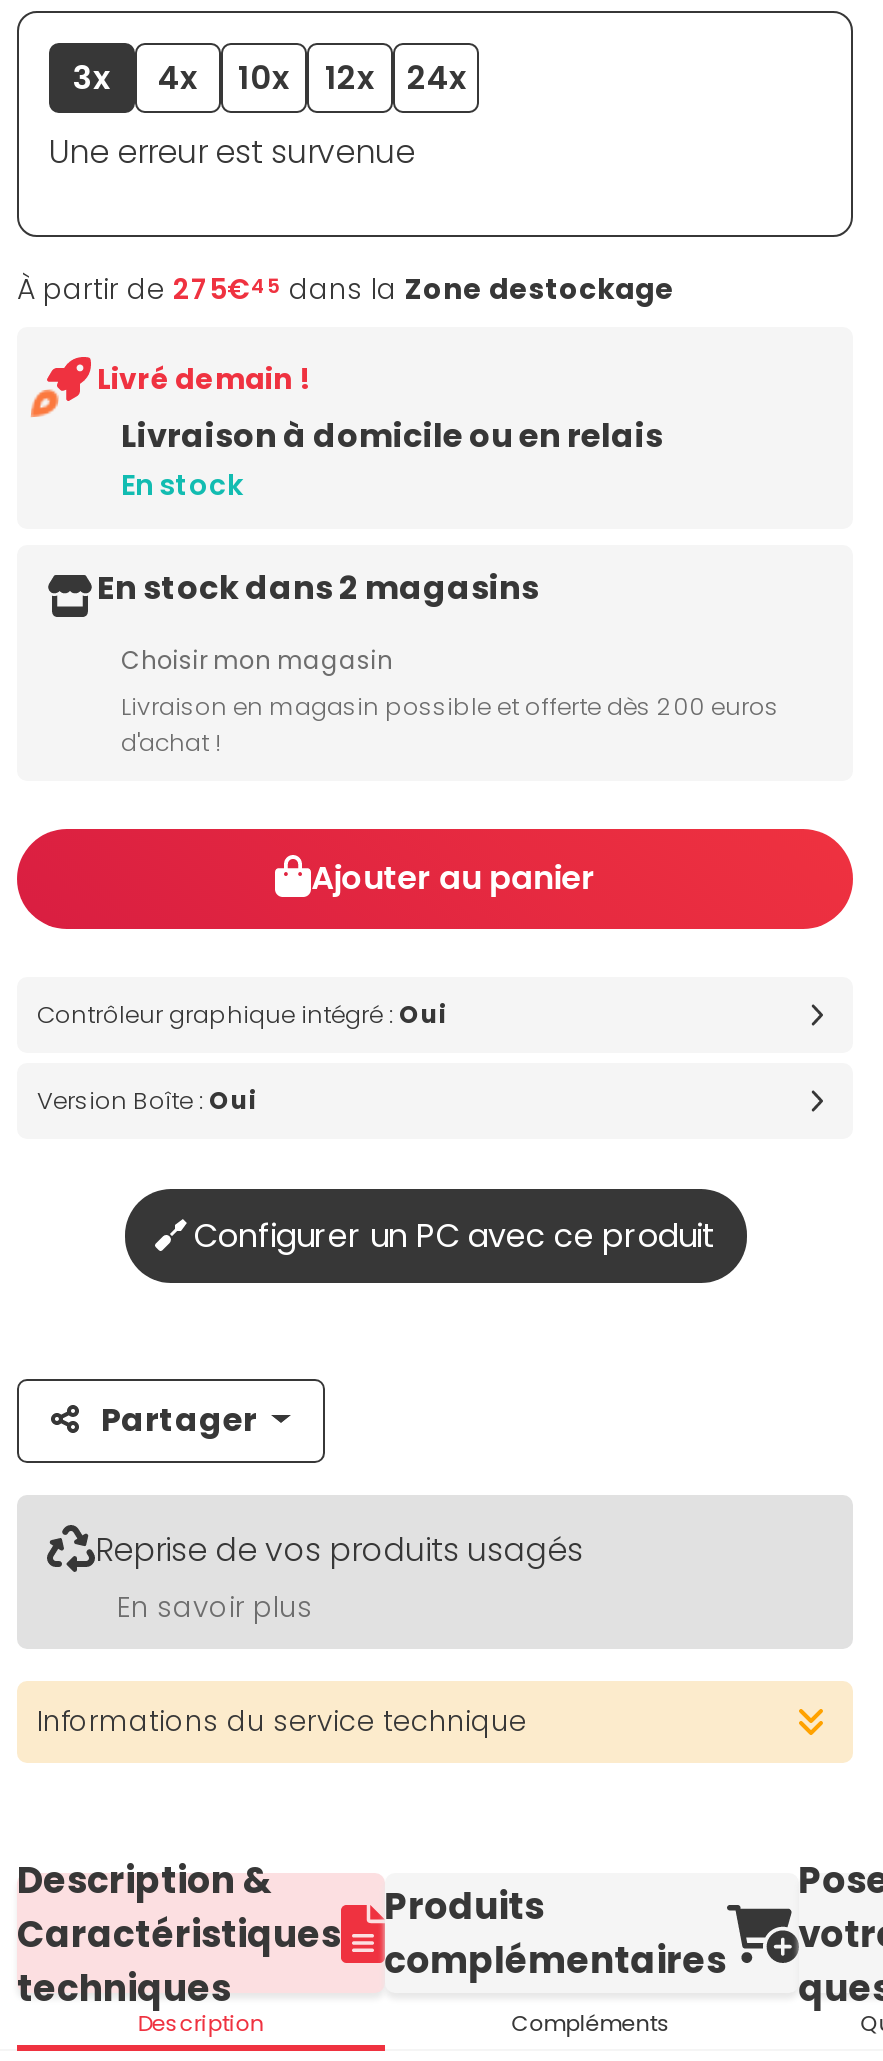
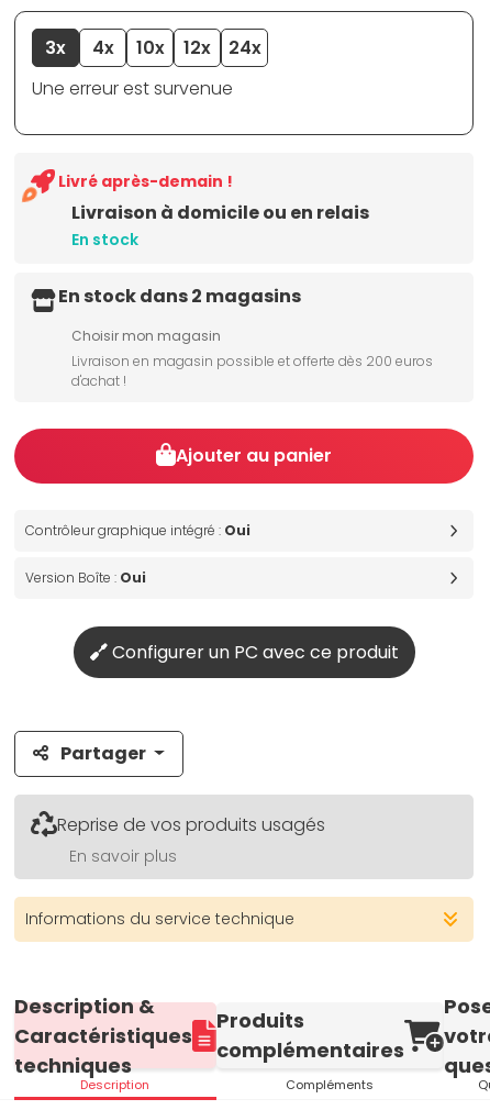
[17,270,675,310] À partir de 275€45 dans la Zone destockage -> none
[97,360,311,400] Livré demain ! -> [58,171,233,193] Livré après-demain !

